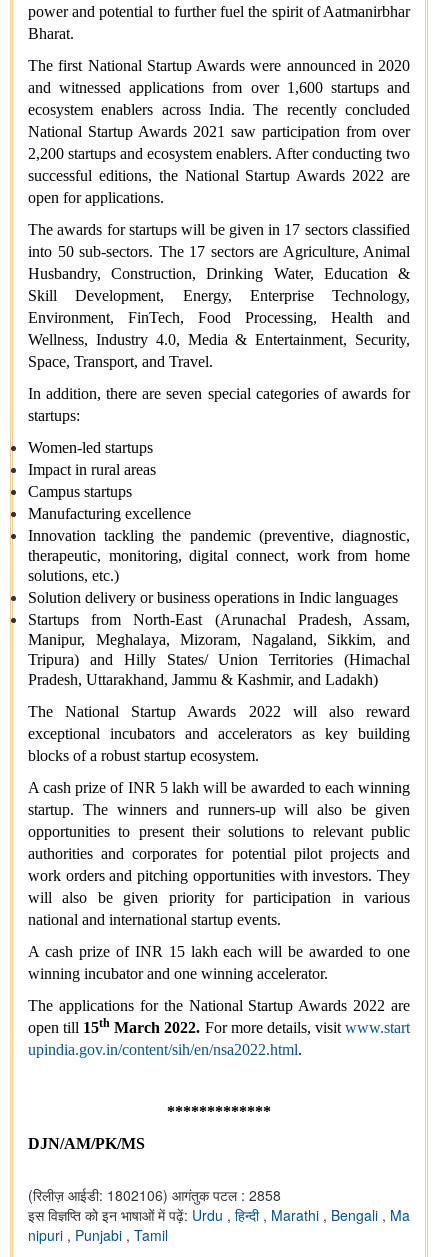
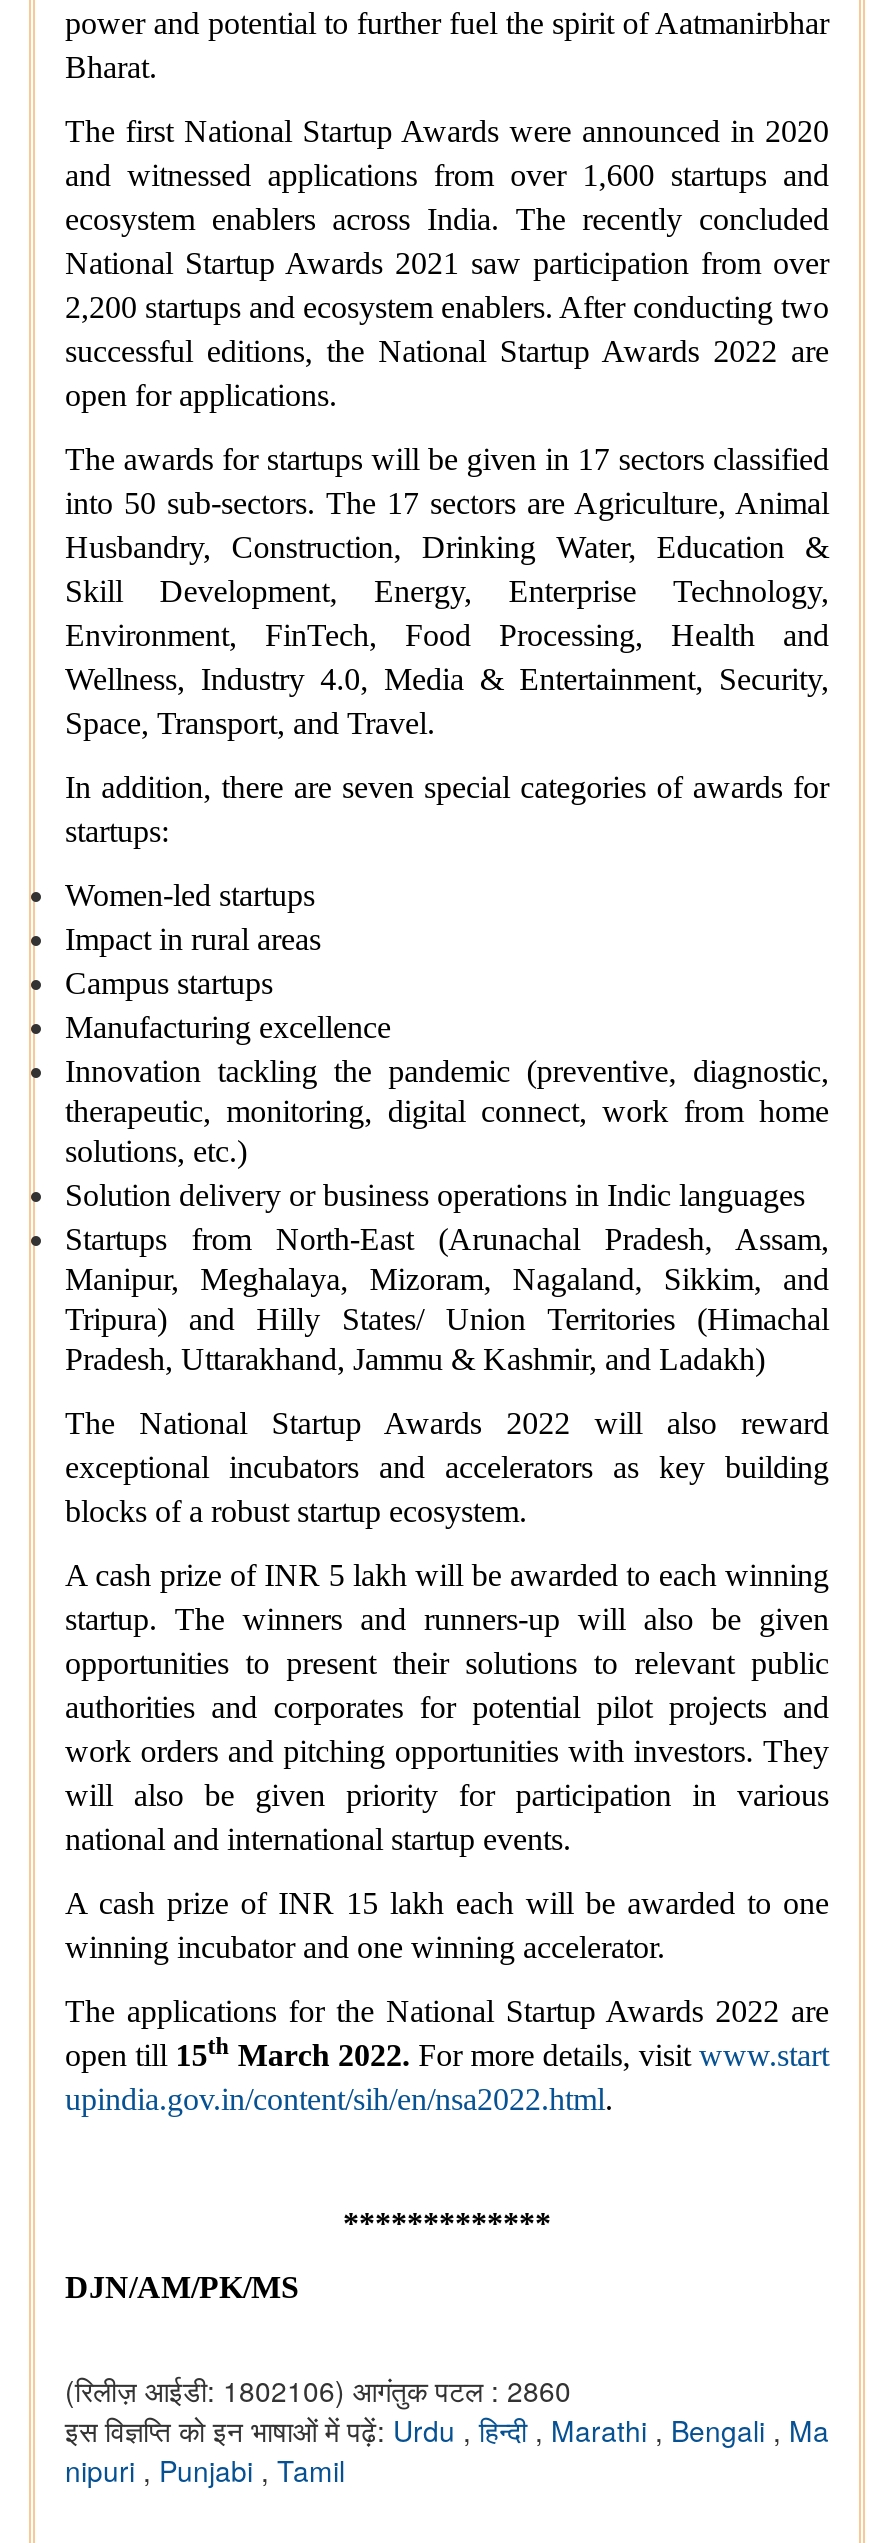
[28,1185,281,1205] (रिलीज़ आईडी: 1802106) आगंतुक पटल : 2858 -> [65,2371,571,2411] (रिलीज़ आईडी: 1802106) आगंतुक पटल : 2860

